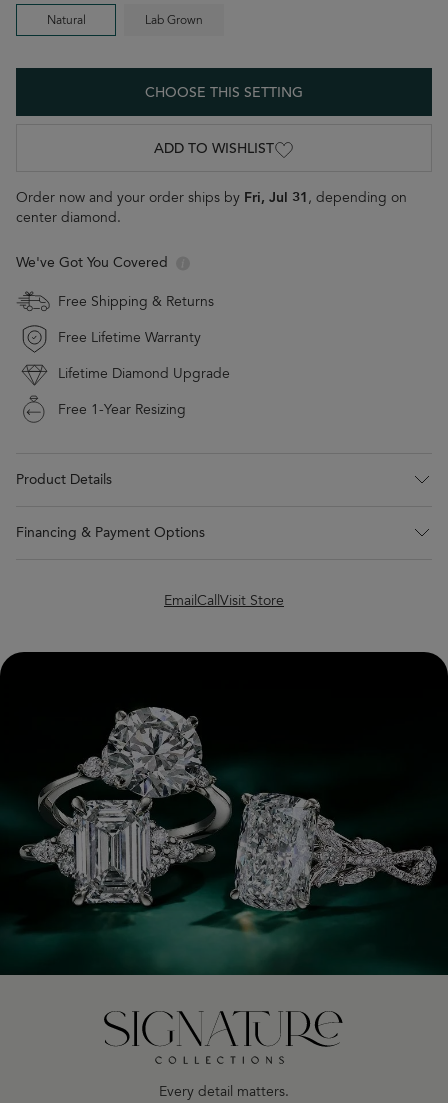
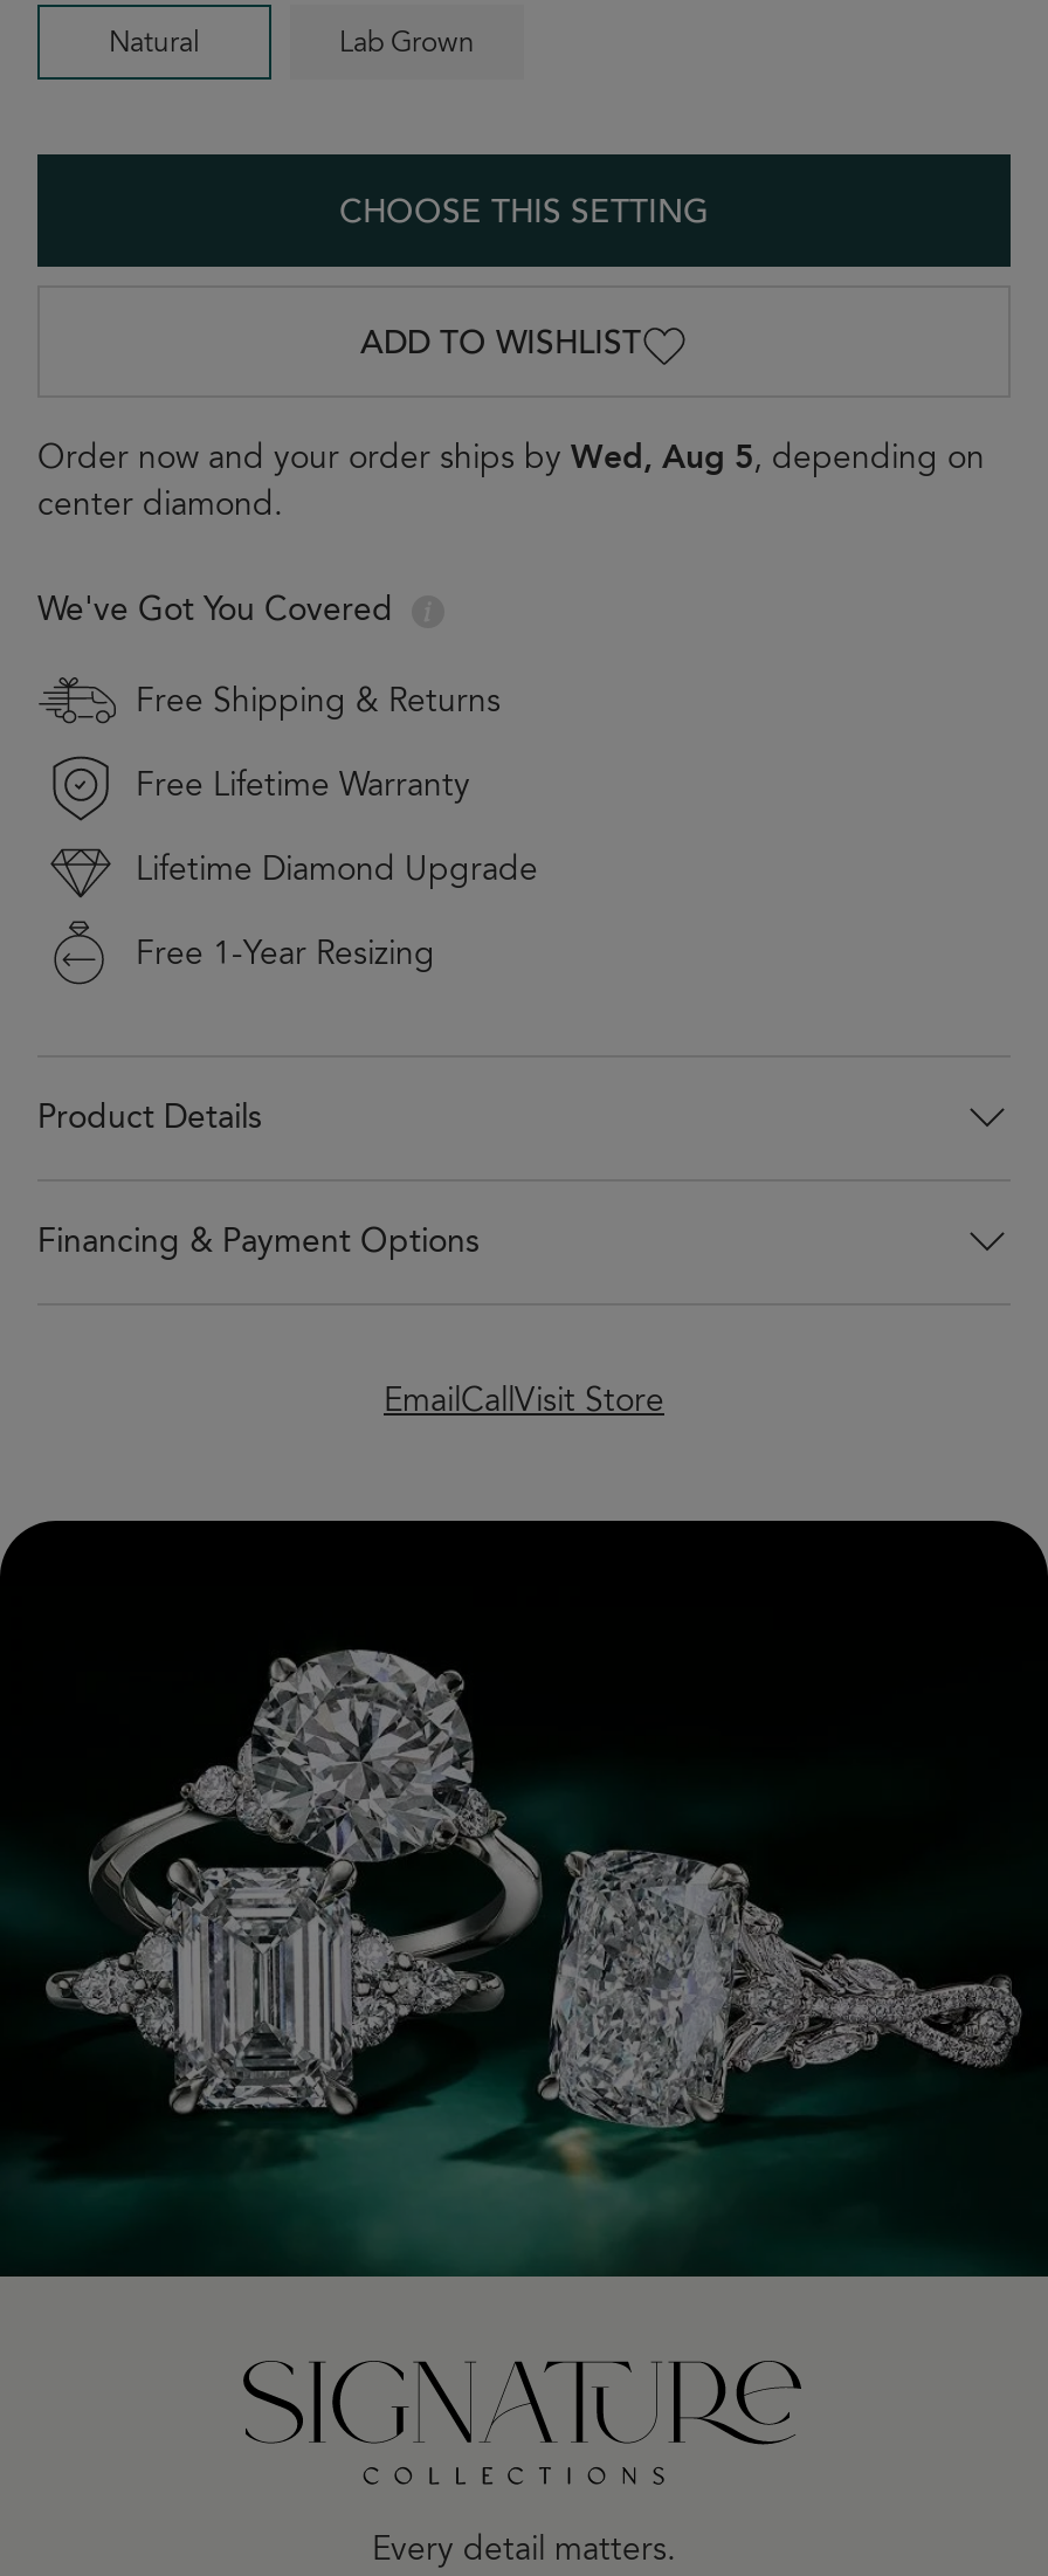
[16,191,407,206] Order now and your order ships by Fri, Jul 31, depending on -> [37,442,985,477] Order now and your order ships by Wed, Aug 5, depending on

